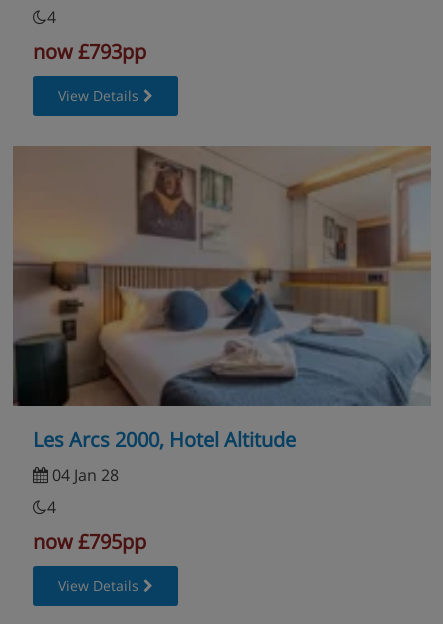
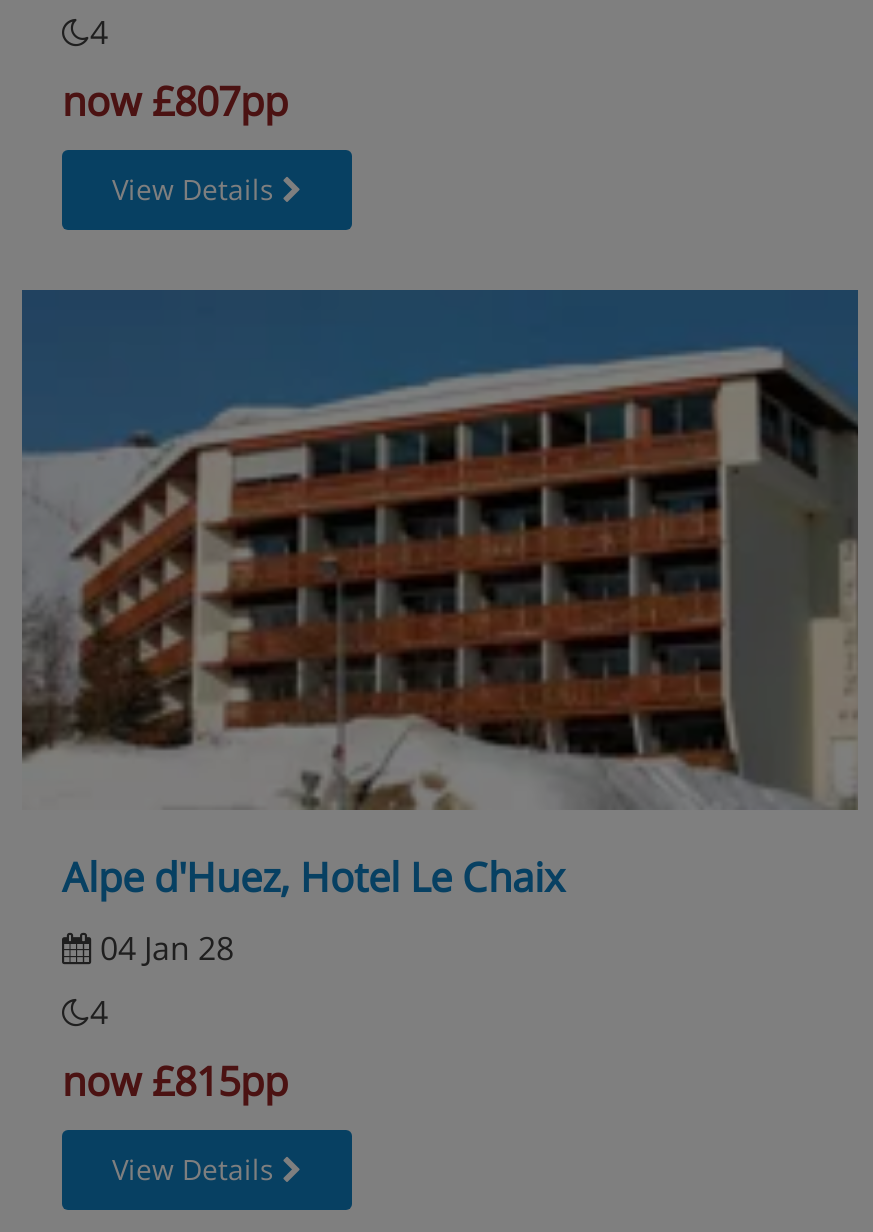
[33,38,146,65] now £793pp -> [62,74,288,128] now £807pp
[12,145,432,453] [image] | Les Arcs 2000, Hotel Altitude -> [20,288,860,904] [image] | Alpe d'Huez, Hotel Le Chaix
[33,528,146,555] now £795pp -> [62,1054,288,1108] now £815pp

